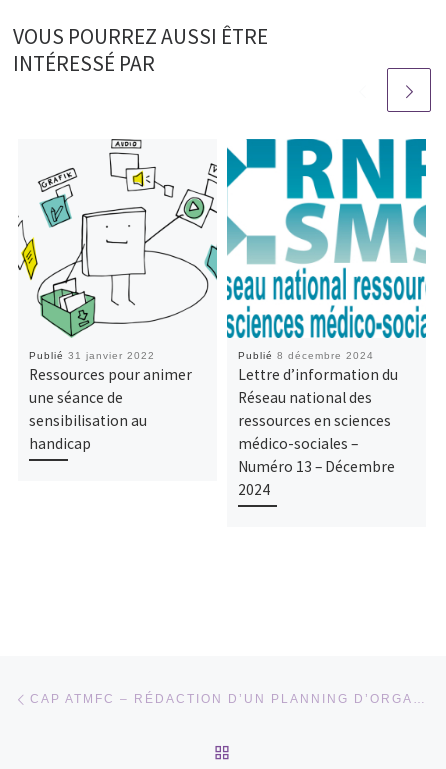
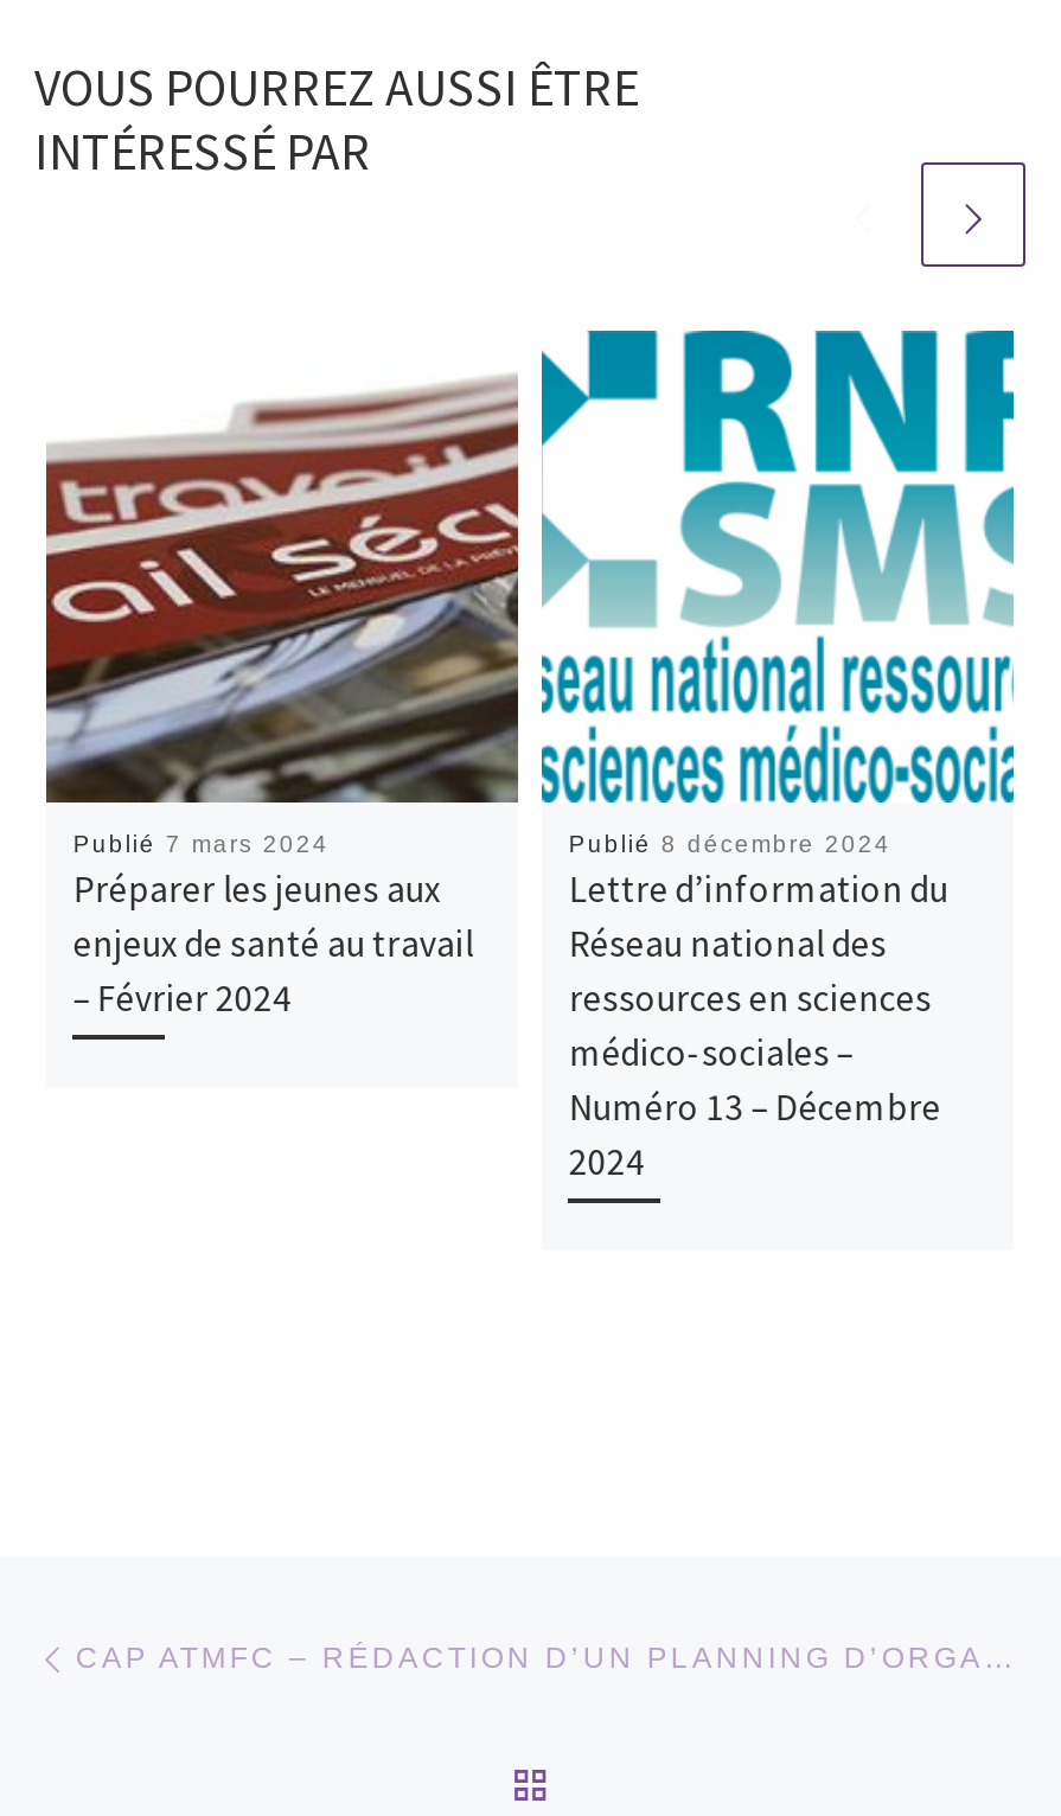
[18,138,218,453] [image] | Publié 31 janvier 2022 | Ressources pour animer | une séance de | sensibilisation au | handicap -> [44,331,520,1022] [image] | Publié 7 mars 2024 | Préparer les jeunes aux | enjeux de santé au travail | – Février 2024

